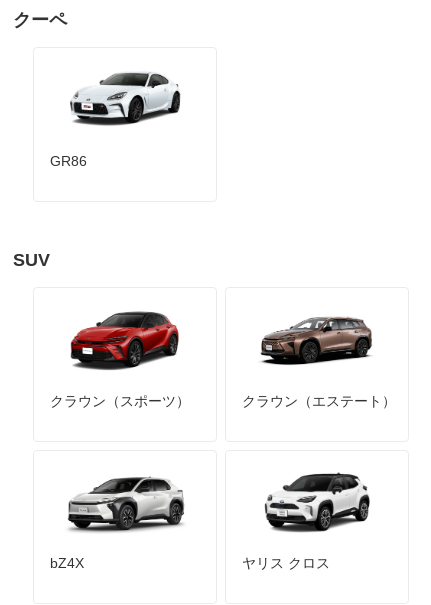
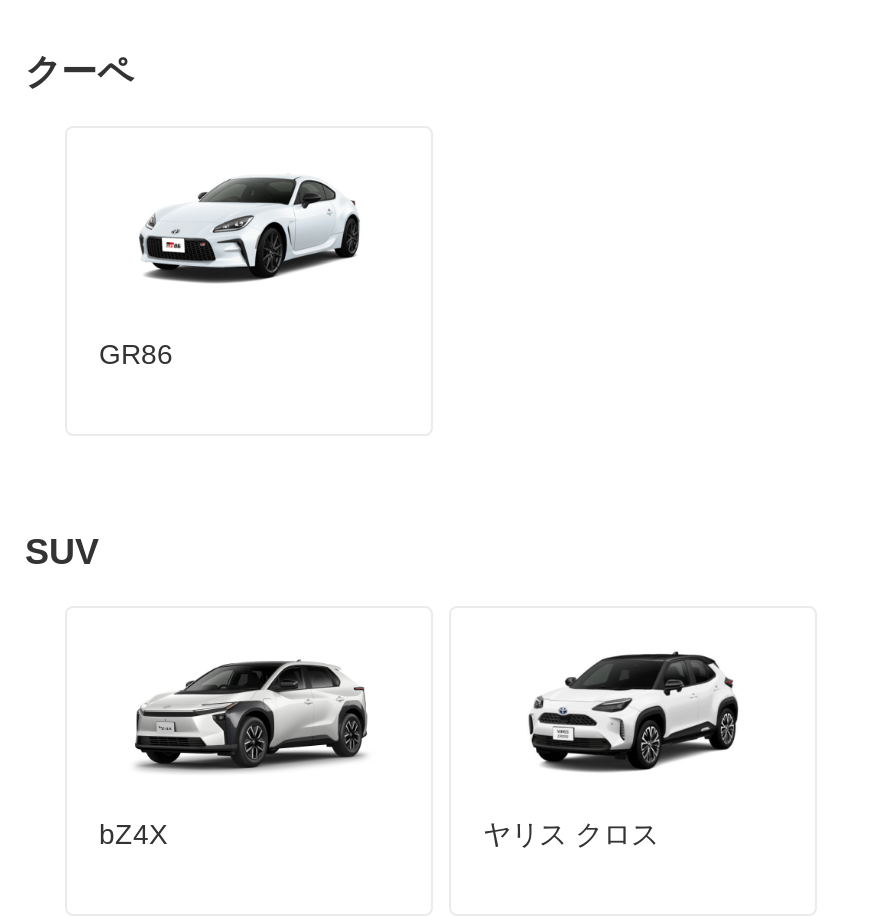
[50,311,396,409] [image] | クラウン（スポーツ） | クラウン（エステート） -> none
[260,316,373,366] [image] -> none

